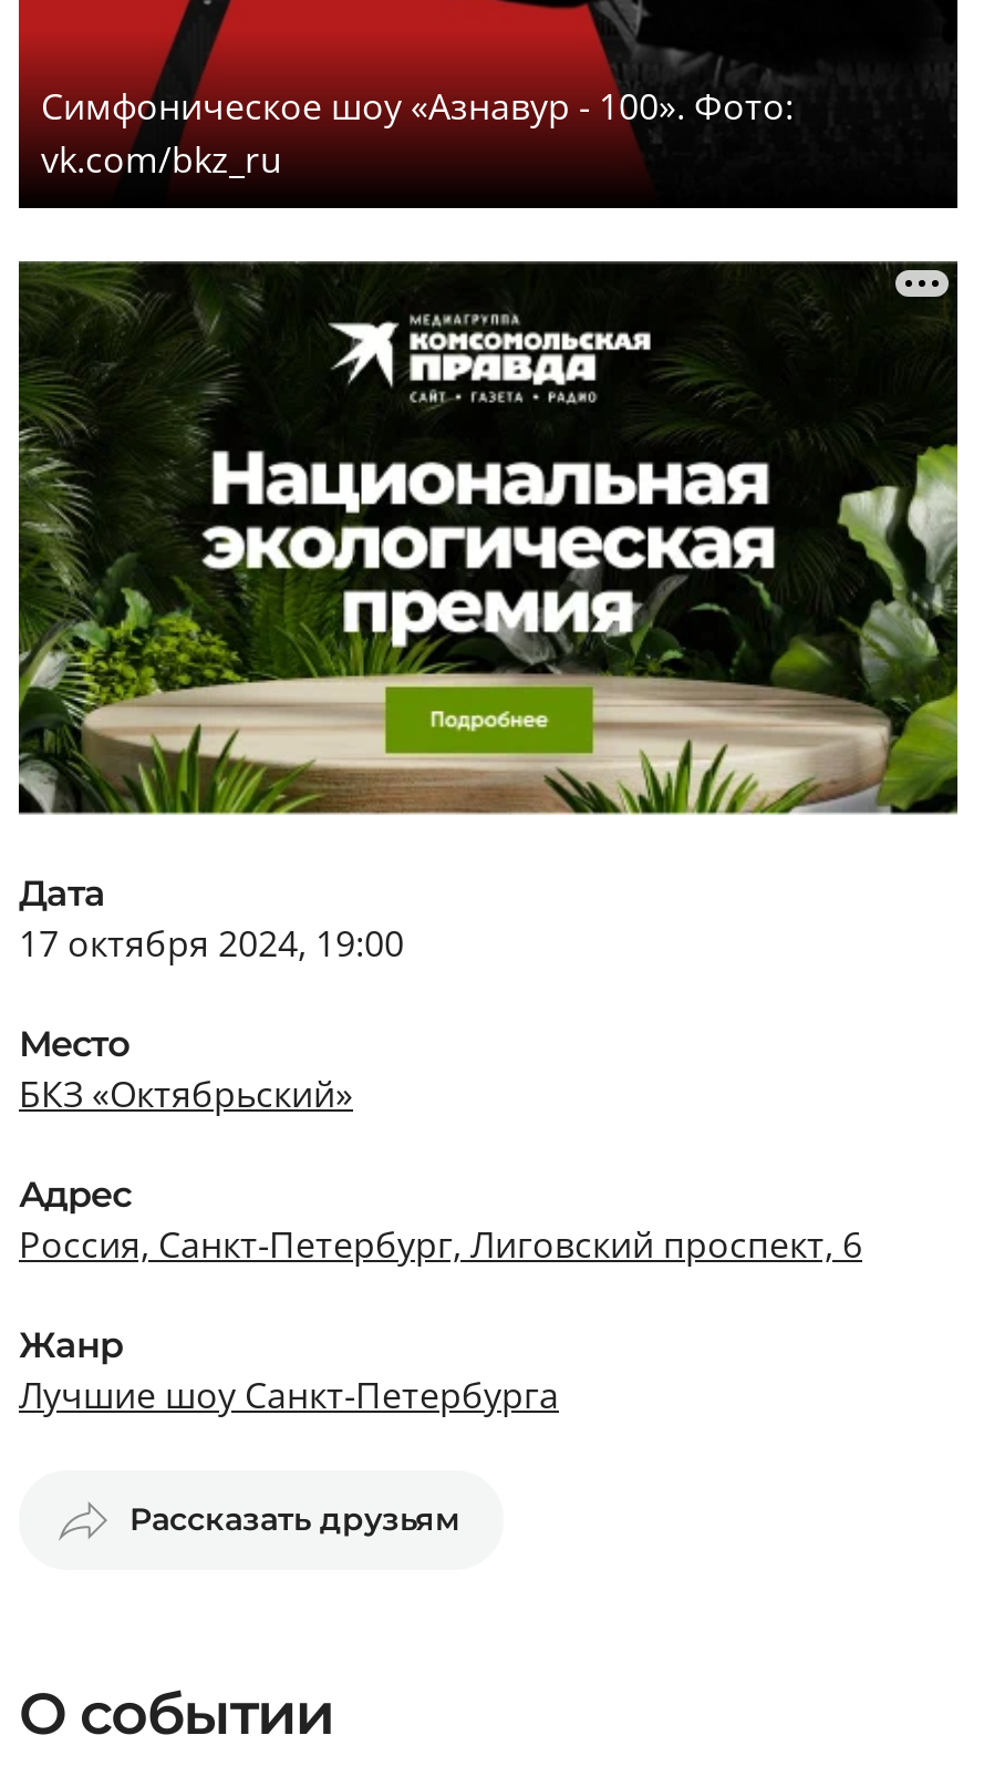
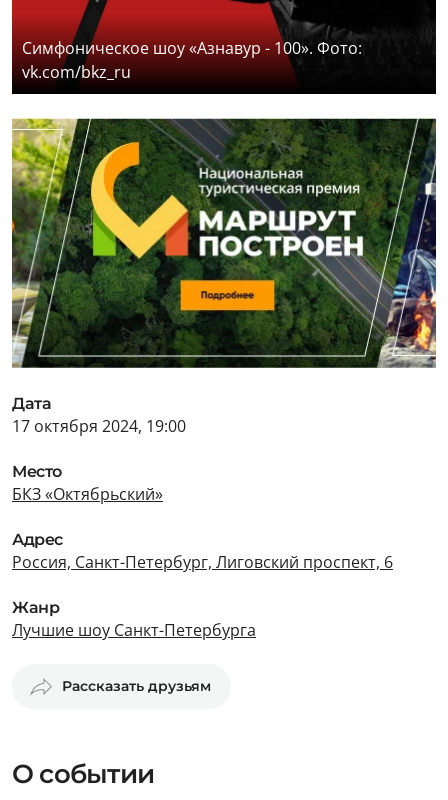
[17,259,960,815] [image] -> [11,118,437,369] [image]

